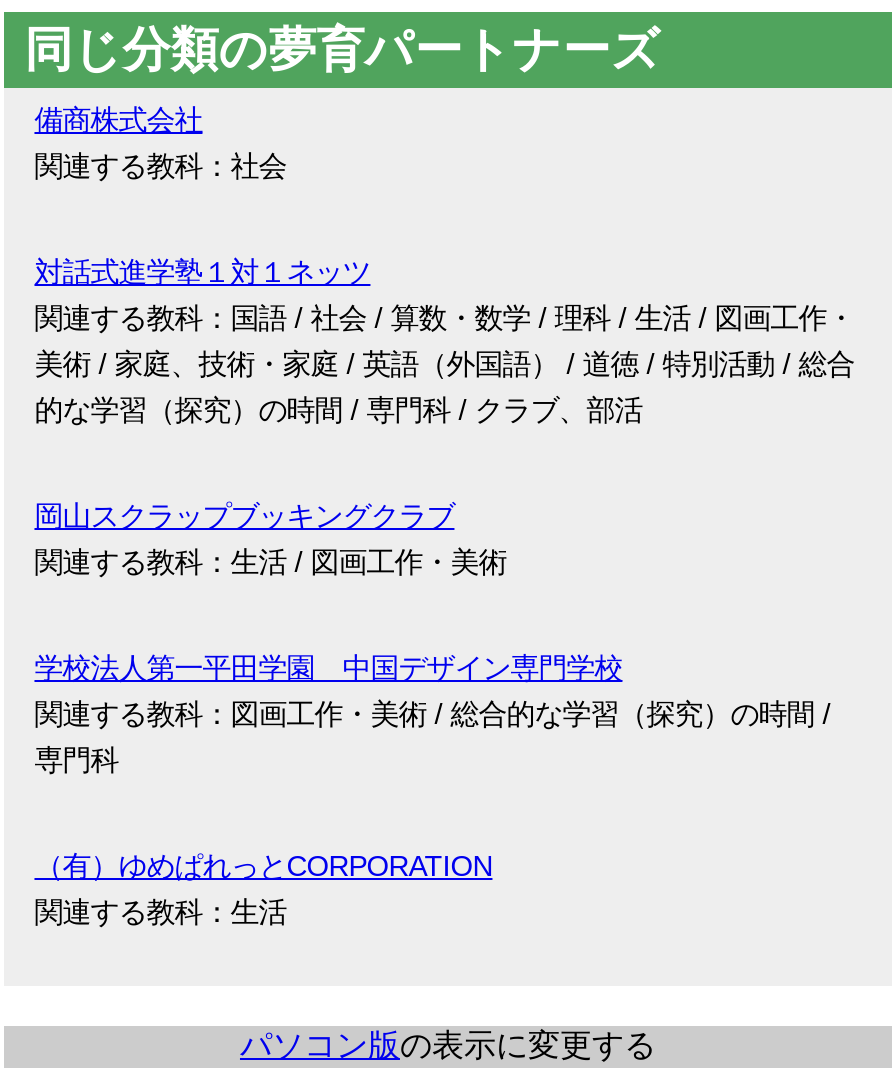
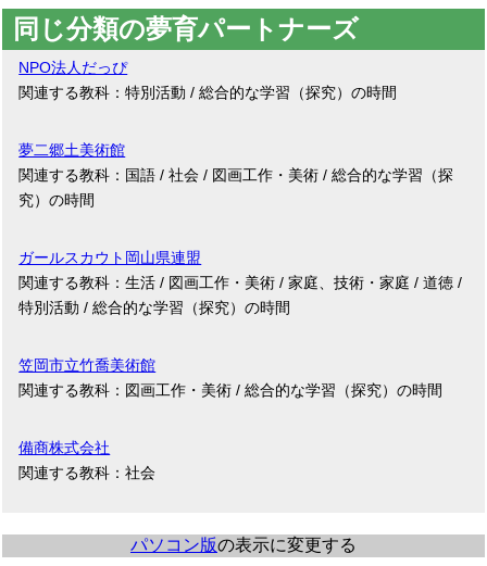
none -> [19,59,462,399] NPO法人だっぴ | 関連する教科：特別活動 / 総合的な学習（探究）の時間 | 夢二郷土美術館 | 関連する教科：国語 / 社会 / 図画工作・美術 / 総合的な学習（探 | 究）の時間 | ガールスカウト岡山県連盟 | 関連する教科：生活 / 図画工作・美術 / 家庭、技術・家庭 / 道徳 / | 特別活動 / 総合的な学習（探究）の時間 | 笠岡市立竹喬美術館 | 関連する教科：図画工作・美術 / 総合的な学習（探究）の時間
moved [34,104,286,182] -> [19,439,156,481]: 備商株式会社 | 関連する教科：社会
[34,256,854,928] 対話式進学塾１対１ネッツ | 関連する教科：国語 / 社会 / 算数・数学 / 理科 / 生活 / 図画工作・ | 美術 / 家庭、技術・家庭 / 英語（外国語） / 道徳 / 特別活動 / 総合 | 的な学習（探究）の時間 / 専門科 / クラブ、部活 | 岡山スクラップブッキングクラブ | 関連する教科：生活 / 図画工作・美術 | 学校法人第一平田学園 中国デザイン専門学校 | 関連する教科：図画工作・美術 / 総合的な学習（探究）の時間 / | 専門科 | （有）ゆめぱれっとCORPORATION | 関連する教科：生活 -> none

